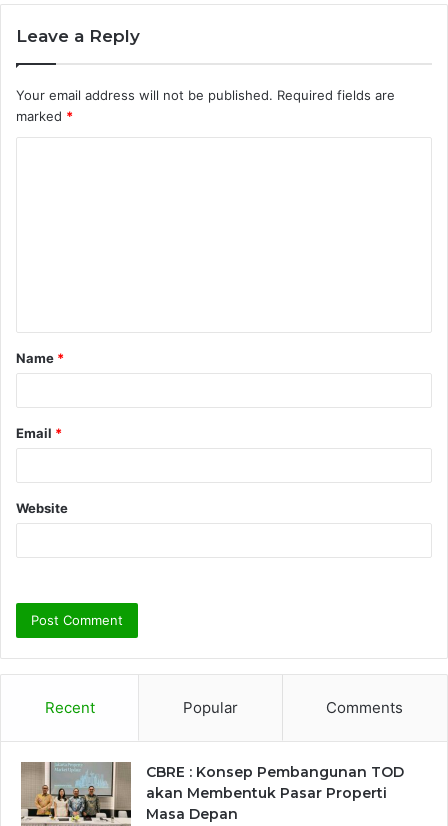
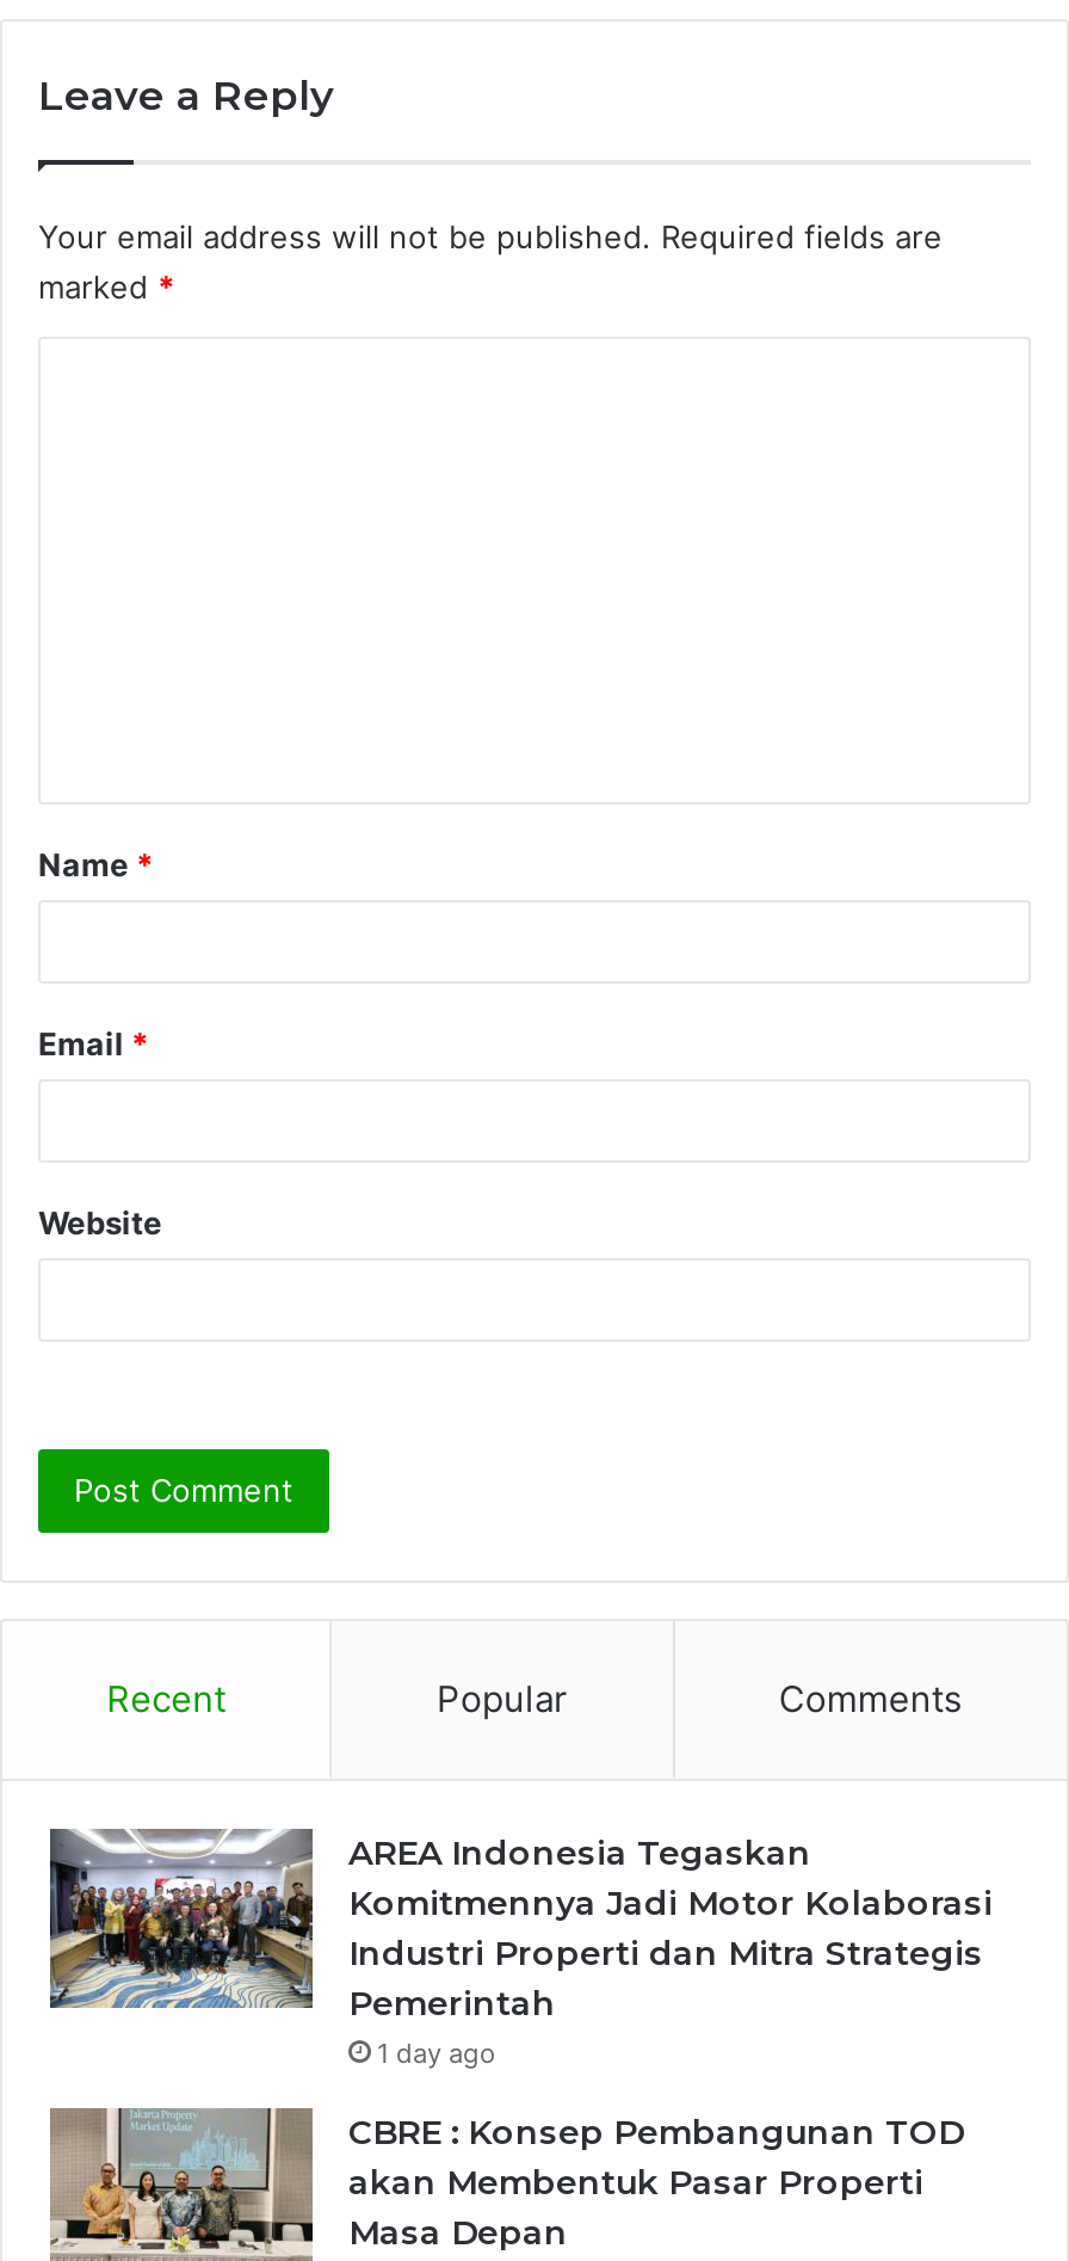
none -> [48,1829,993,2069] [image] | AREA Indonesia Tegaskan | Komitmennya Jadi Motor Kolaborasi | Industri Properti dan Mitra Strategis | Pemerintah | 1 day ago

